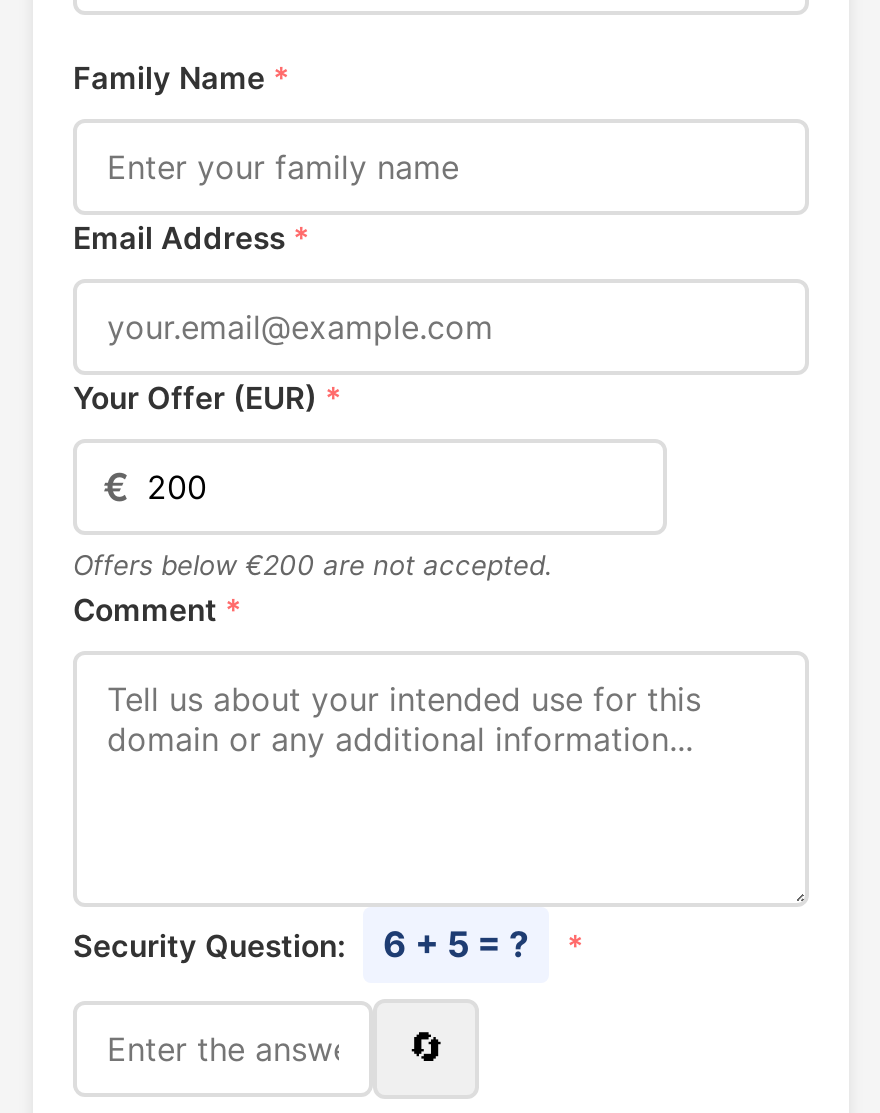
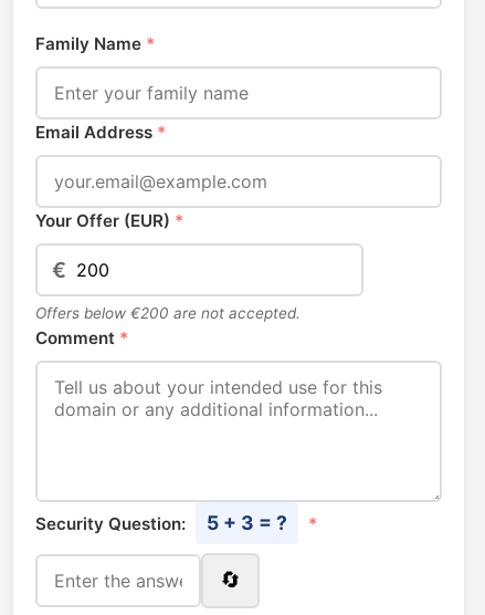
[383,923,529,965] 6 + 5 = ? -> [207,511,287,534] 5 + 3 = ?

